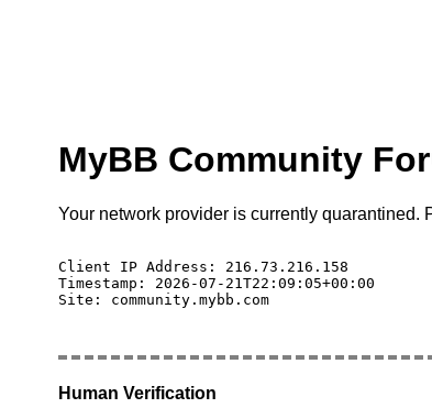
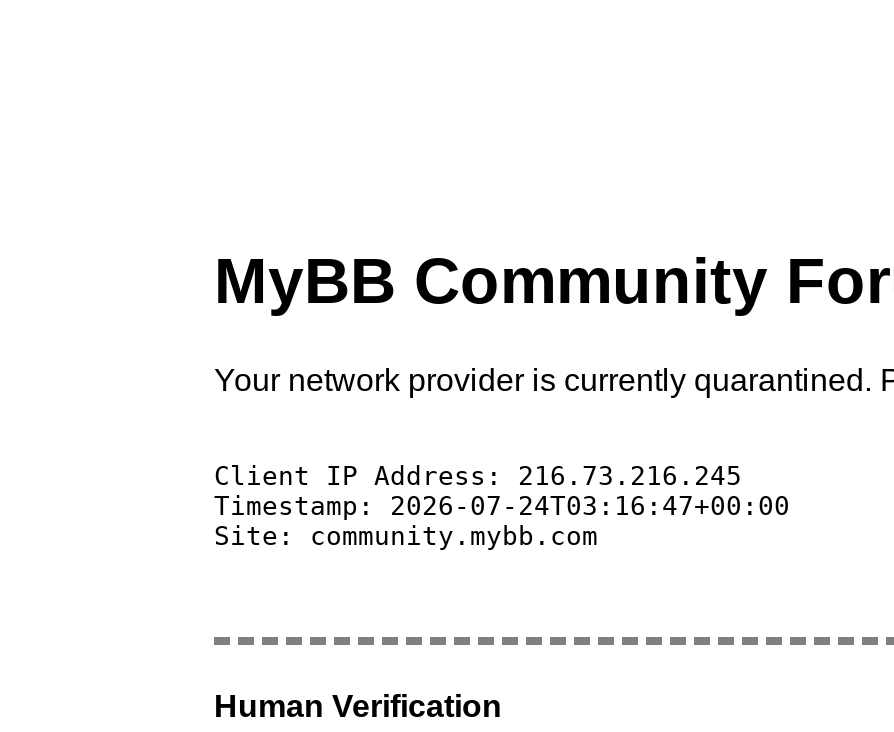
[58,258,357,275] Client IP Address: 216.73.216.158 -> [214,461,758,491] Client IP Address: 216.73.216.245
[58,275,375,291] Timestamp: 2026-07-21T22:09:05+00:00 -> [214,491,790,521] Timestamp: 2026-07-24T03:16:47+00:00

